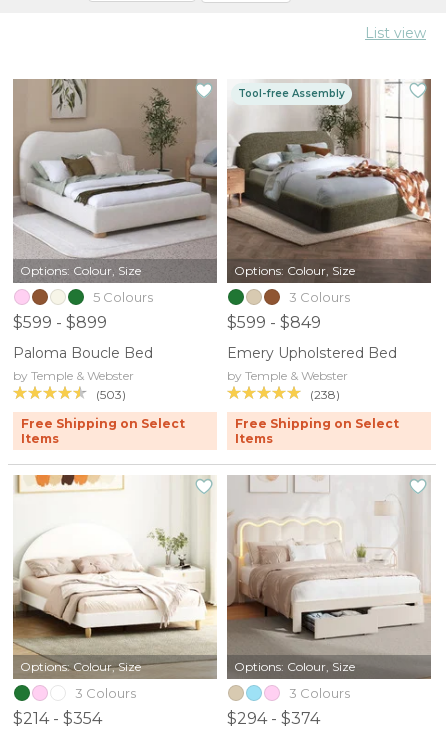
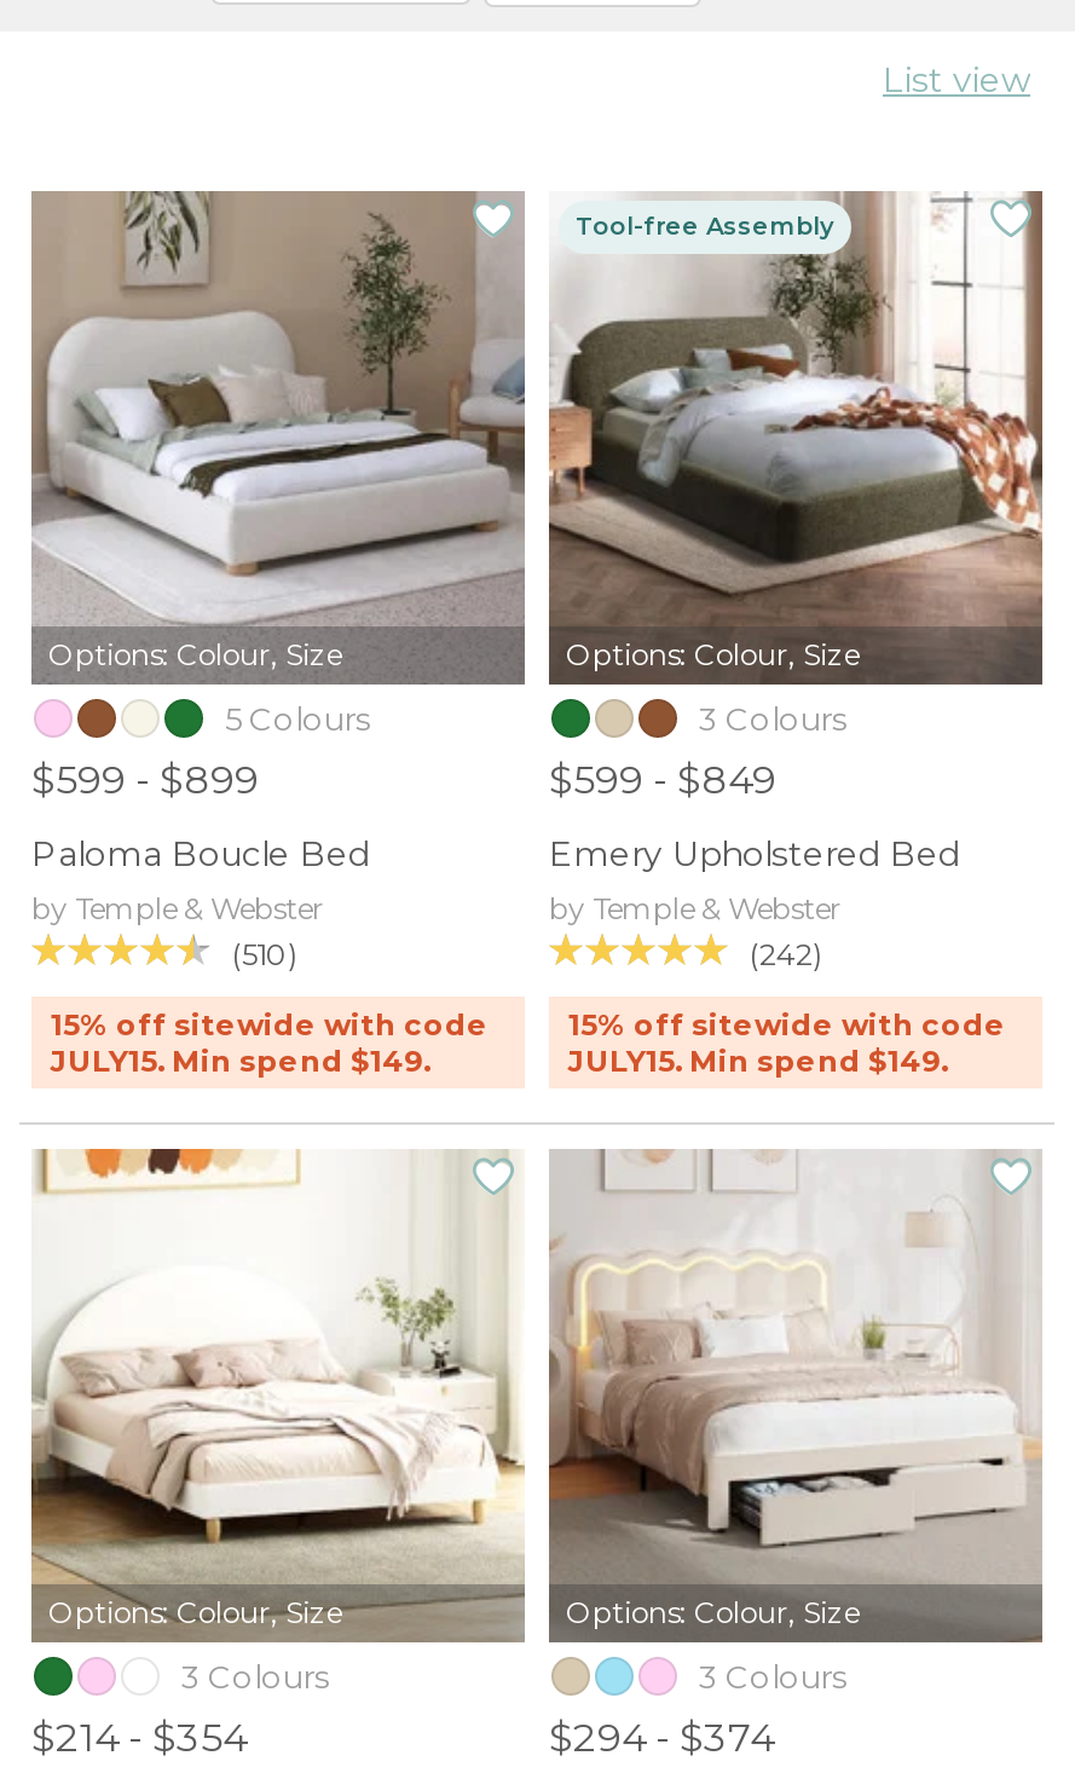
[96,387,126,402] (503) -> [232,936,297,972] (510)
[310,387,340,402] (238) -> [750,936,822,972] (242)
[21,416,185,446] Free Shipping on Select | Items -> [51,1006,489,1079] 15% off sitewide with code | JULY15. Min spend $149.
[235,416,399,446] Free Shipping on Select | Items -> [568,1006,1006,1079] 15% off sitewide with code | JULY15. Min spend $149.

